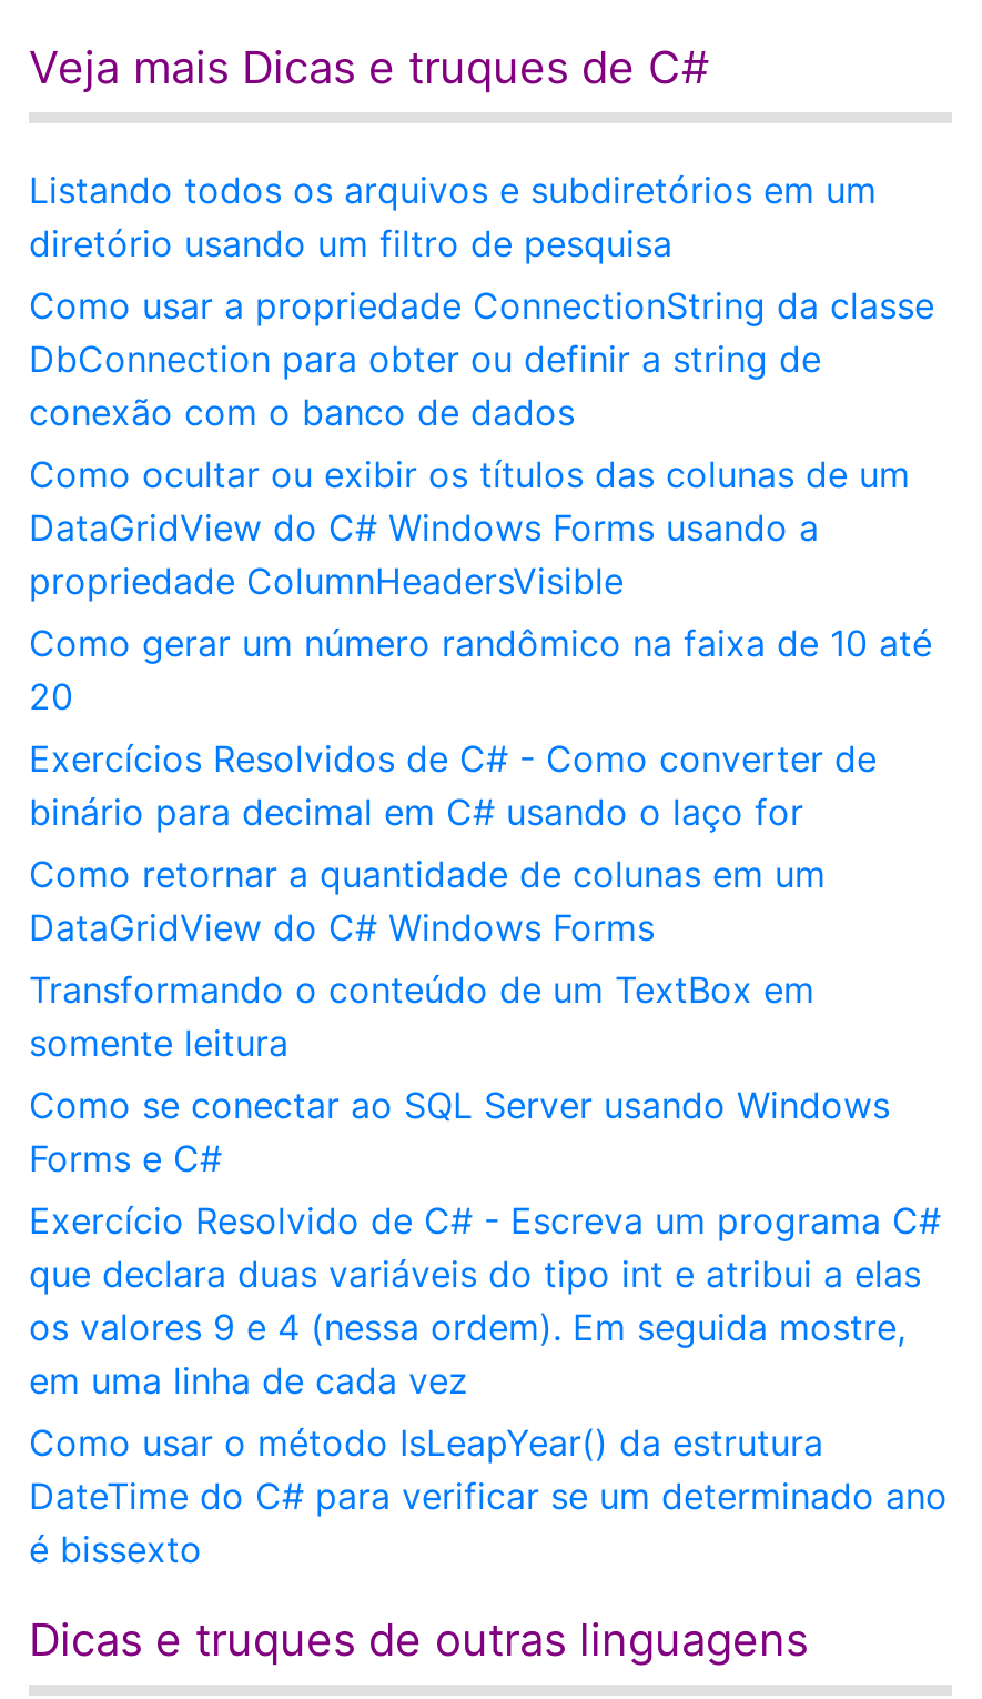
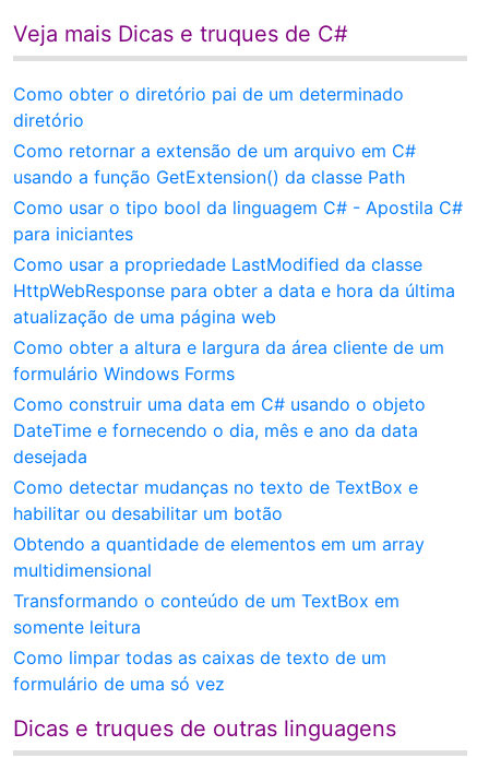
[29,168,934,949] Listando todos os arquivos e subdiretórios em um | diretório usando um filtro de pesquisa | Como usar a propriedade ConnectionString da classe | DbConnection para obter ou definir a string de | conexão com o banco de dados | Como ocultar ou exibir os títulos das colunas de um | DataGridView do C# Windows Forms usando a | propriedade ColumnHeadersVisible | Como gerar um número randômico na faixa de 10 até | 20 | Exercícios Resolvidos de C# - Como converter de | binário para decimal em C# usando o laço for | Como retornar a quantidade de colunas em um | DataGridView do C# Windows Forms -> [13,83,463,581] Como obter o diretório pai de um determinado | diretório | Como retornar a extensão de um arquivo em C# | usando a função GetExtension() da classe Path | Como usar o tipo bool da linguagem C# - Apostila C# | para iniciantes | Como usar a propriedade LastModified da classe | HttpWebResponse para obter a data e hora da última | atualização de uma página web | Como obter a altura e largura da área cliente de um | formulário Windows Forms | Como construir uma data em C# usando o objeto | DateTime e fornecendo o dia, mês e ano da data | desejada | Como detectar mudanças no texto de TextBox e | habilitar ou desabilitar um botão | Obtendo a quantidade de elementos em um array | multidimensional
moved [29,967,814,1065] -> [13,590,400,638]: Transformando o conteúdo de um TextBox em | somente leitura
[29,1083,948,1571] Como se conectar ao SQL Server usando Windows | Forms e C# | Exercício Resolvido de C# - Escreva um programa C# | que declara duas variáveis do tipo int e atribui a elas | os valores 9 e 4 (nessa ordem). Em seguida mostre, | em uma linha de cada vez | Como usar o método IsLeapYear() da estrutura | DateTime do C# para verificar se um determinado ano | é bissexto -> [13,647,386,695] Como limpar todas as caixas de texto de um | formulário de uma só vez

